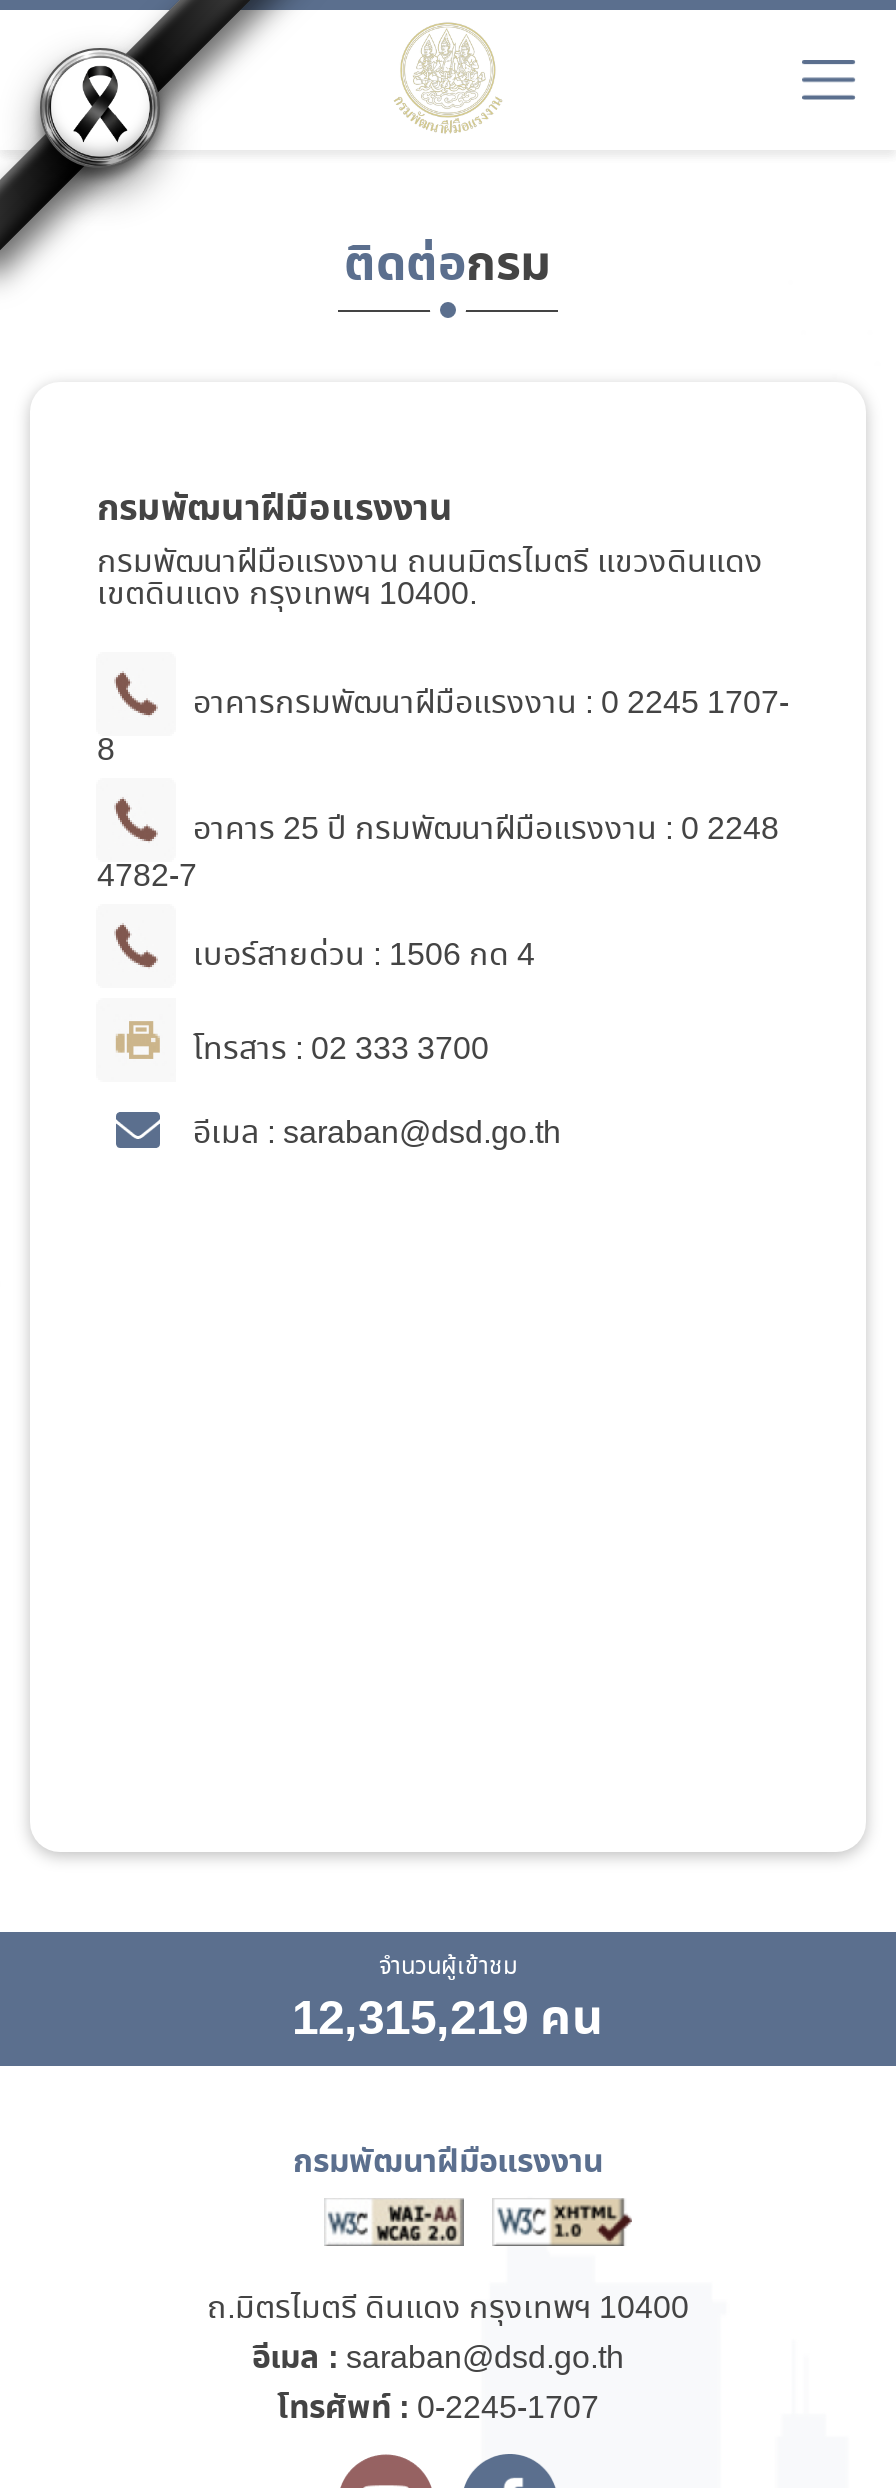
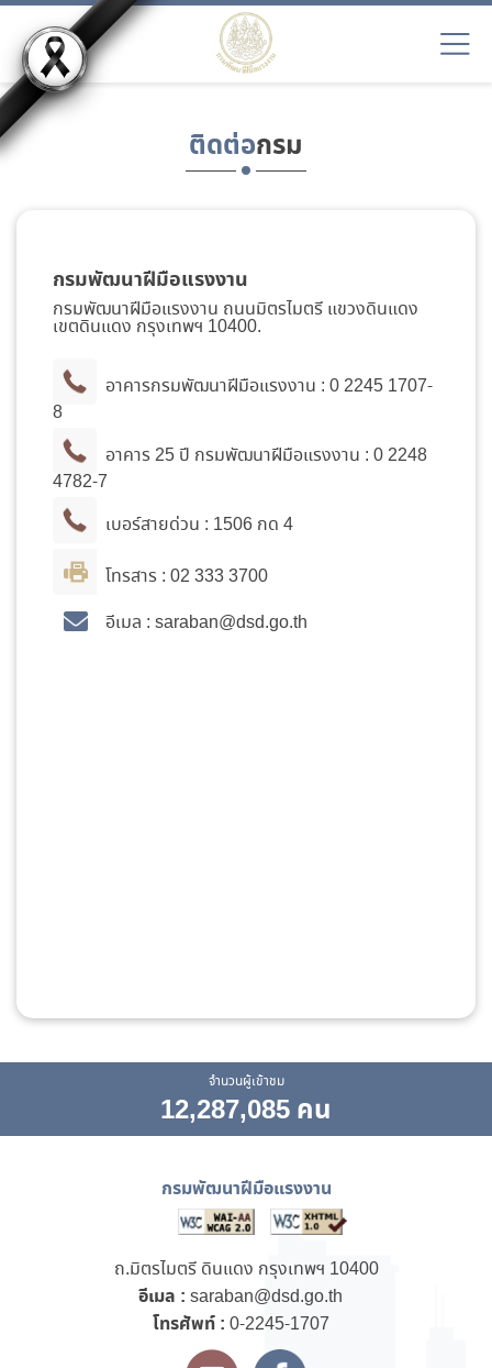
[292,1985,604,2057] 12,315,219 คน -> [160,1091,332,1131] 12,287,085 คน

